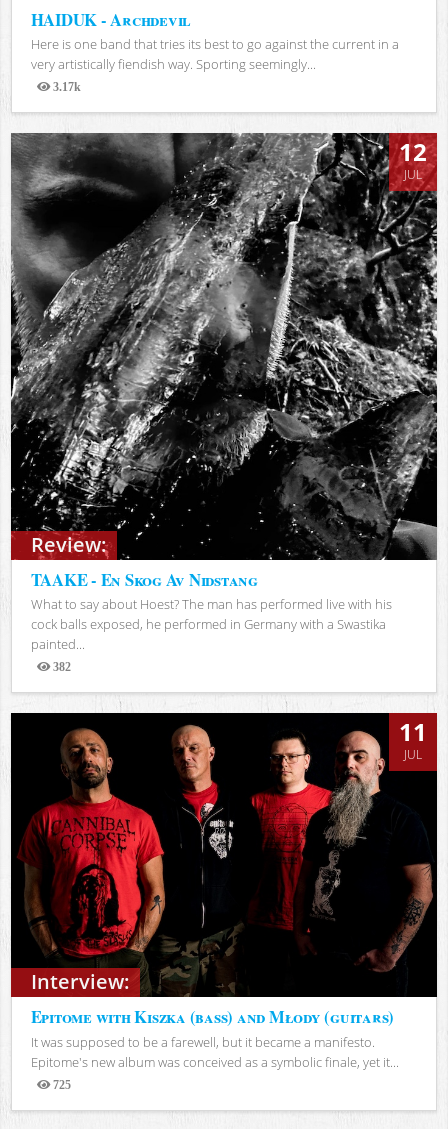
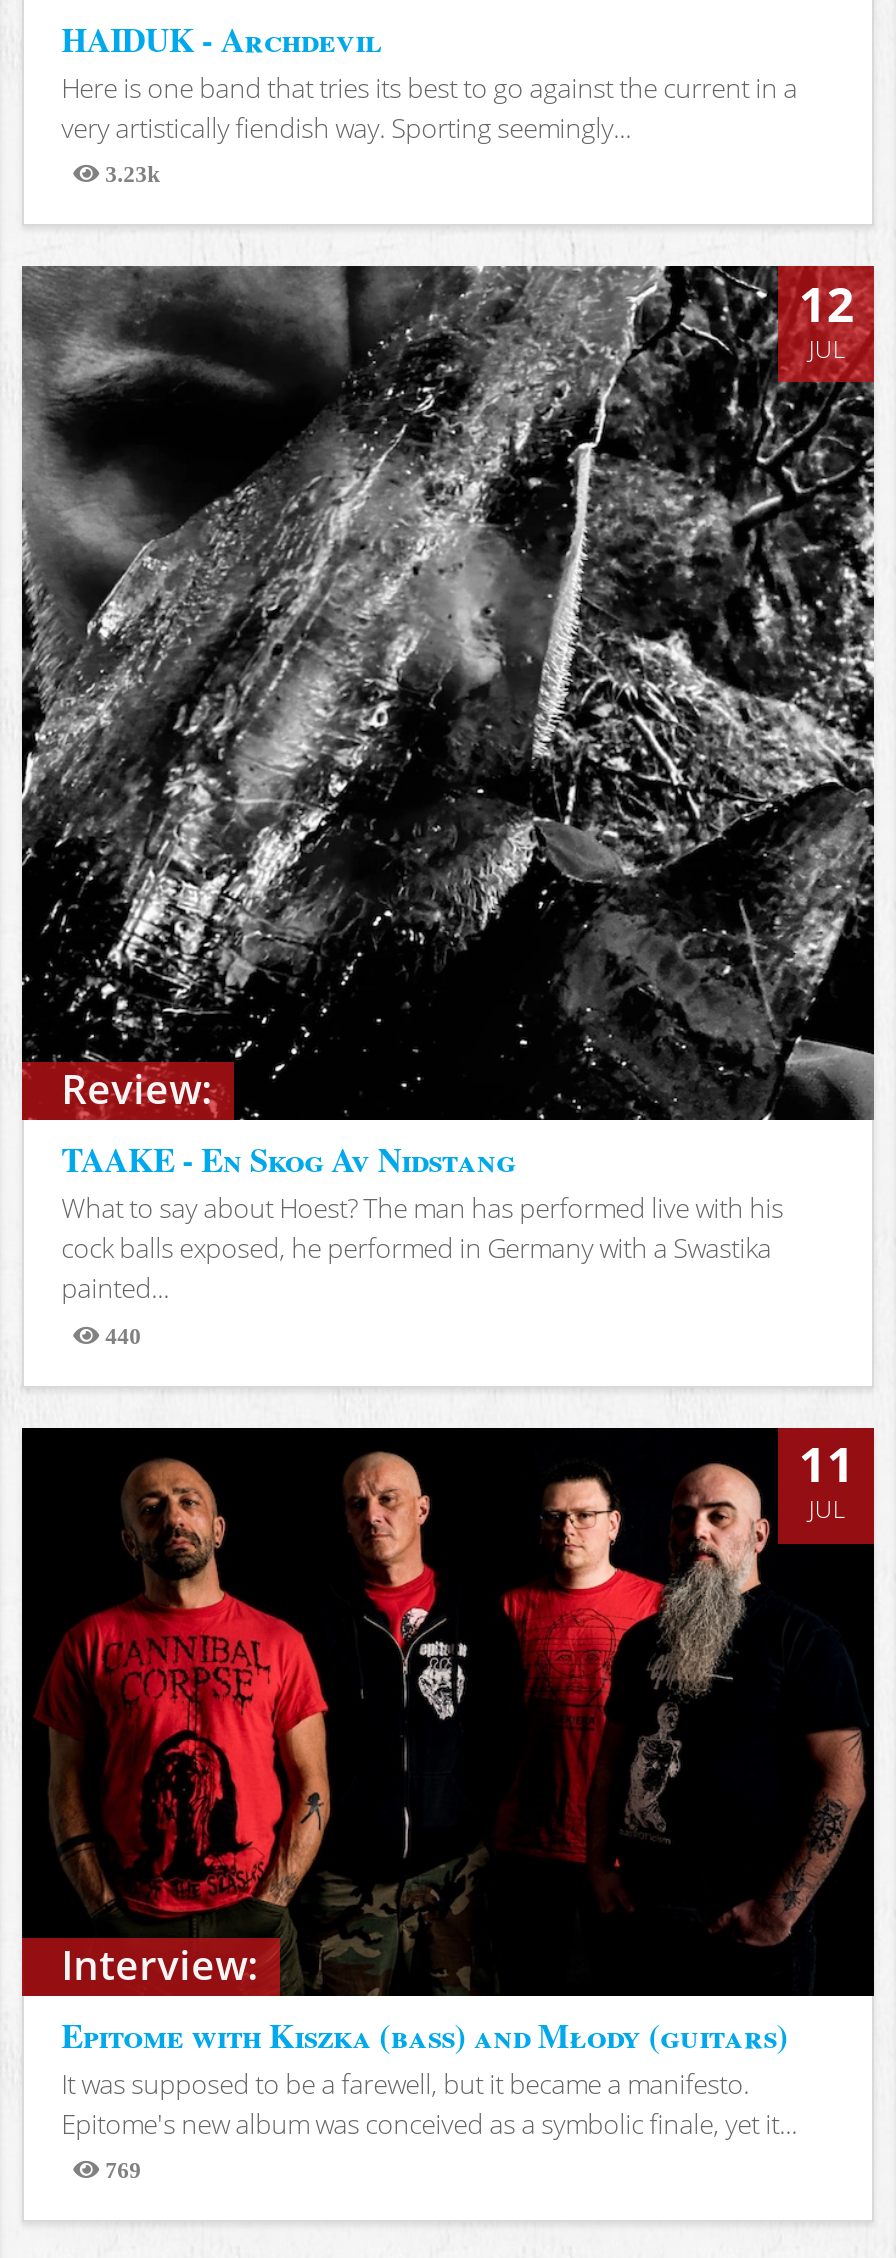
[50,81,81,92] 3.17k -> [99,162,161,184] 3.23k
[50,661,71,672] 382 -> [99,1323,141,1345] 440
[50,1079,71,1090] 725 -> [99,2158,141,2180] 769

